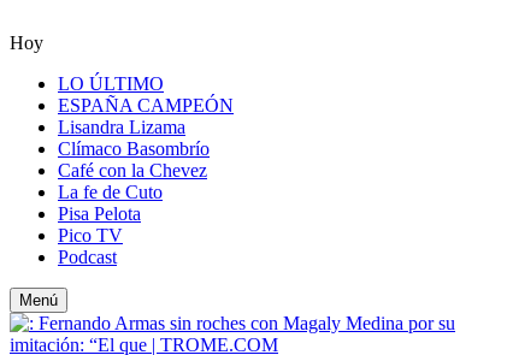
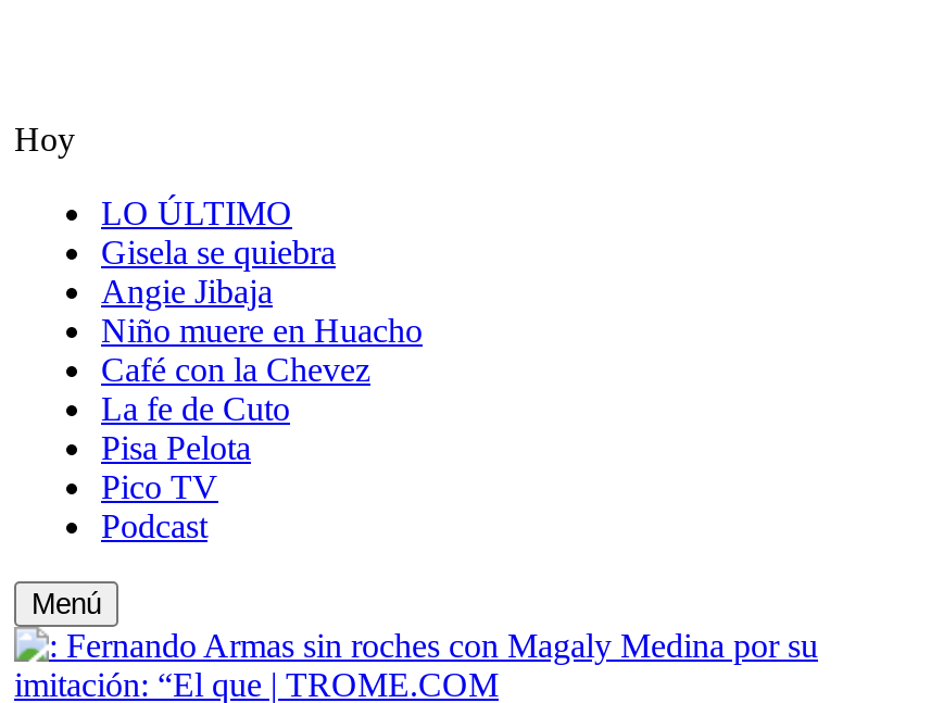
[58,95,234,159] ESPAÑA CAMPEÓN | Lisandra Lizama | Clímaco Basombrío -> [101,234,423,349] Gisela se quiebra | Angie Jibaja | Niño muere en Huacho

